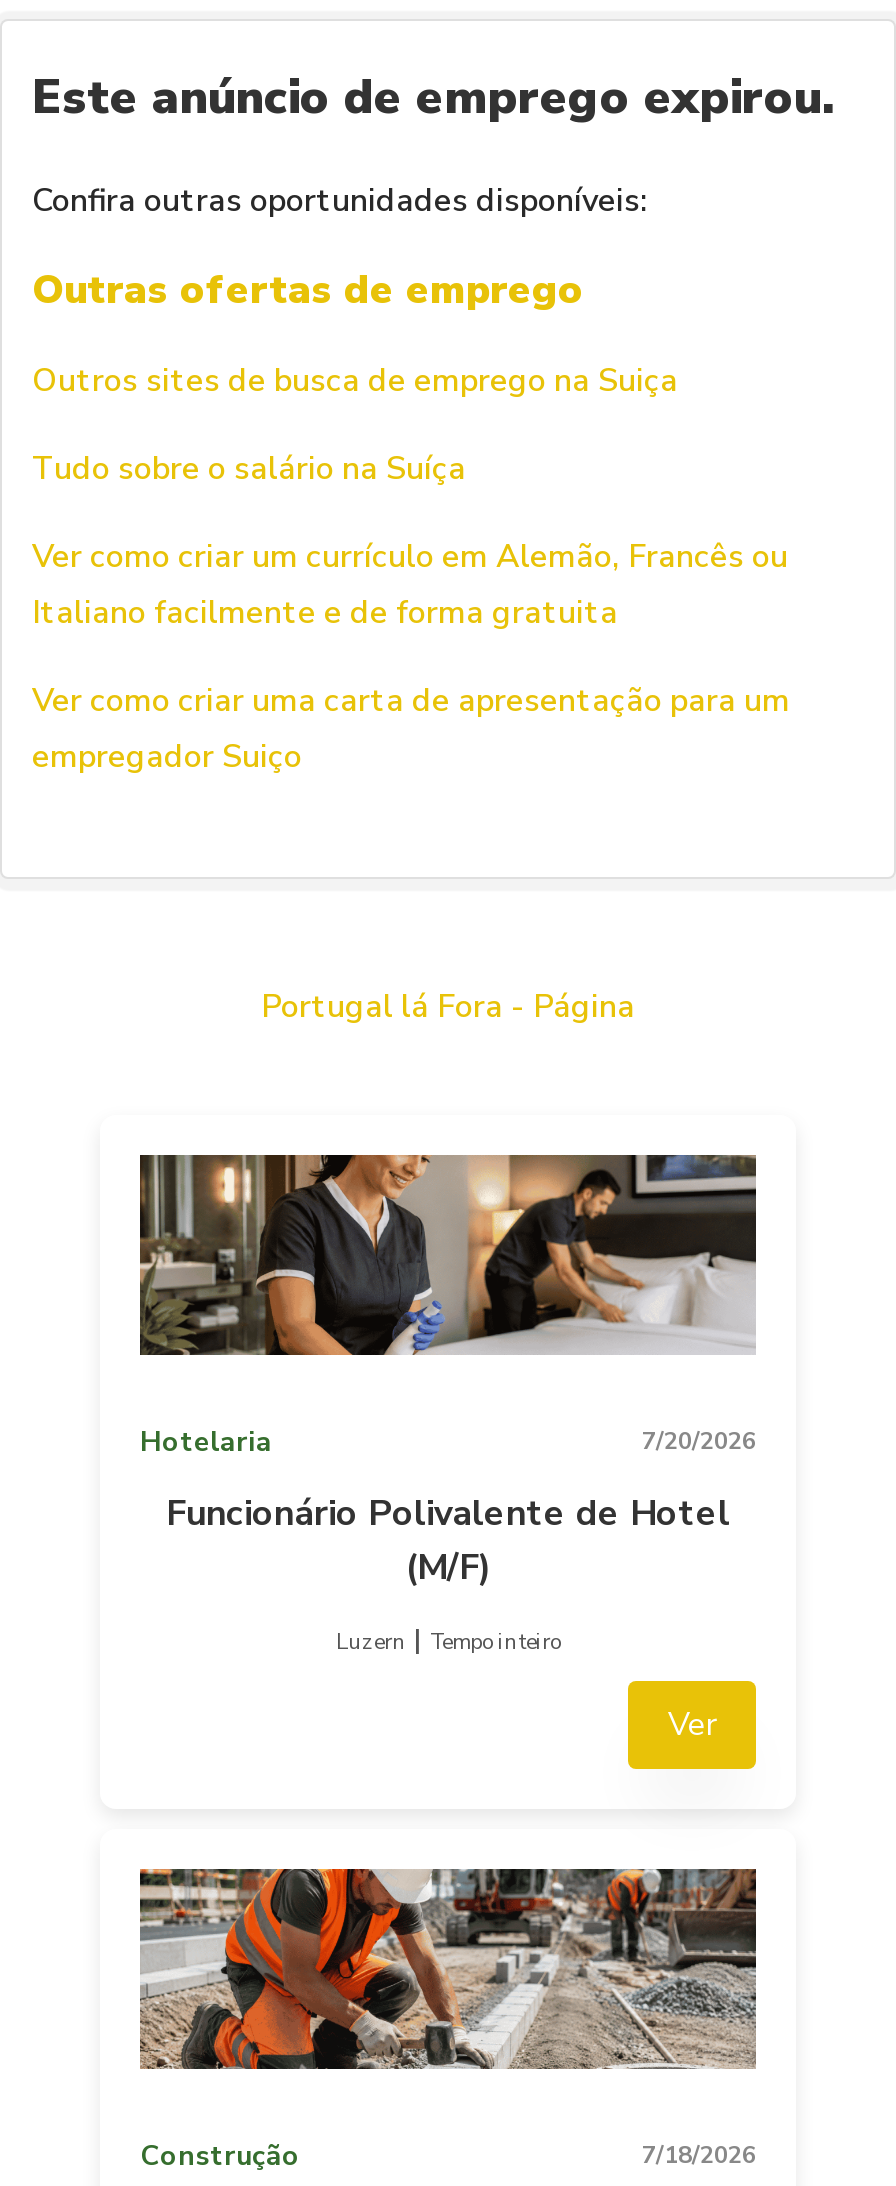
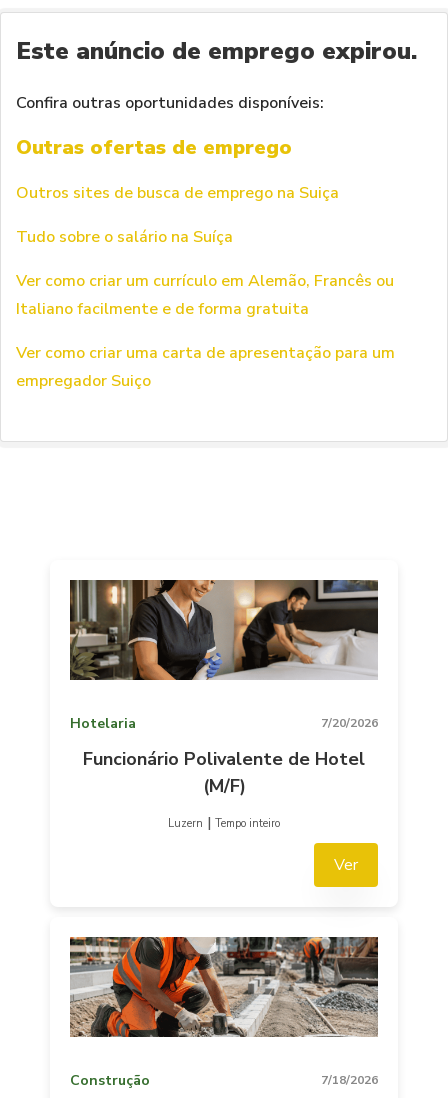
[261,985,635,1029] Portugal lá Fora - Página -> none

